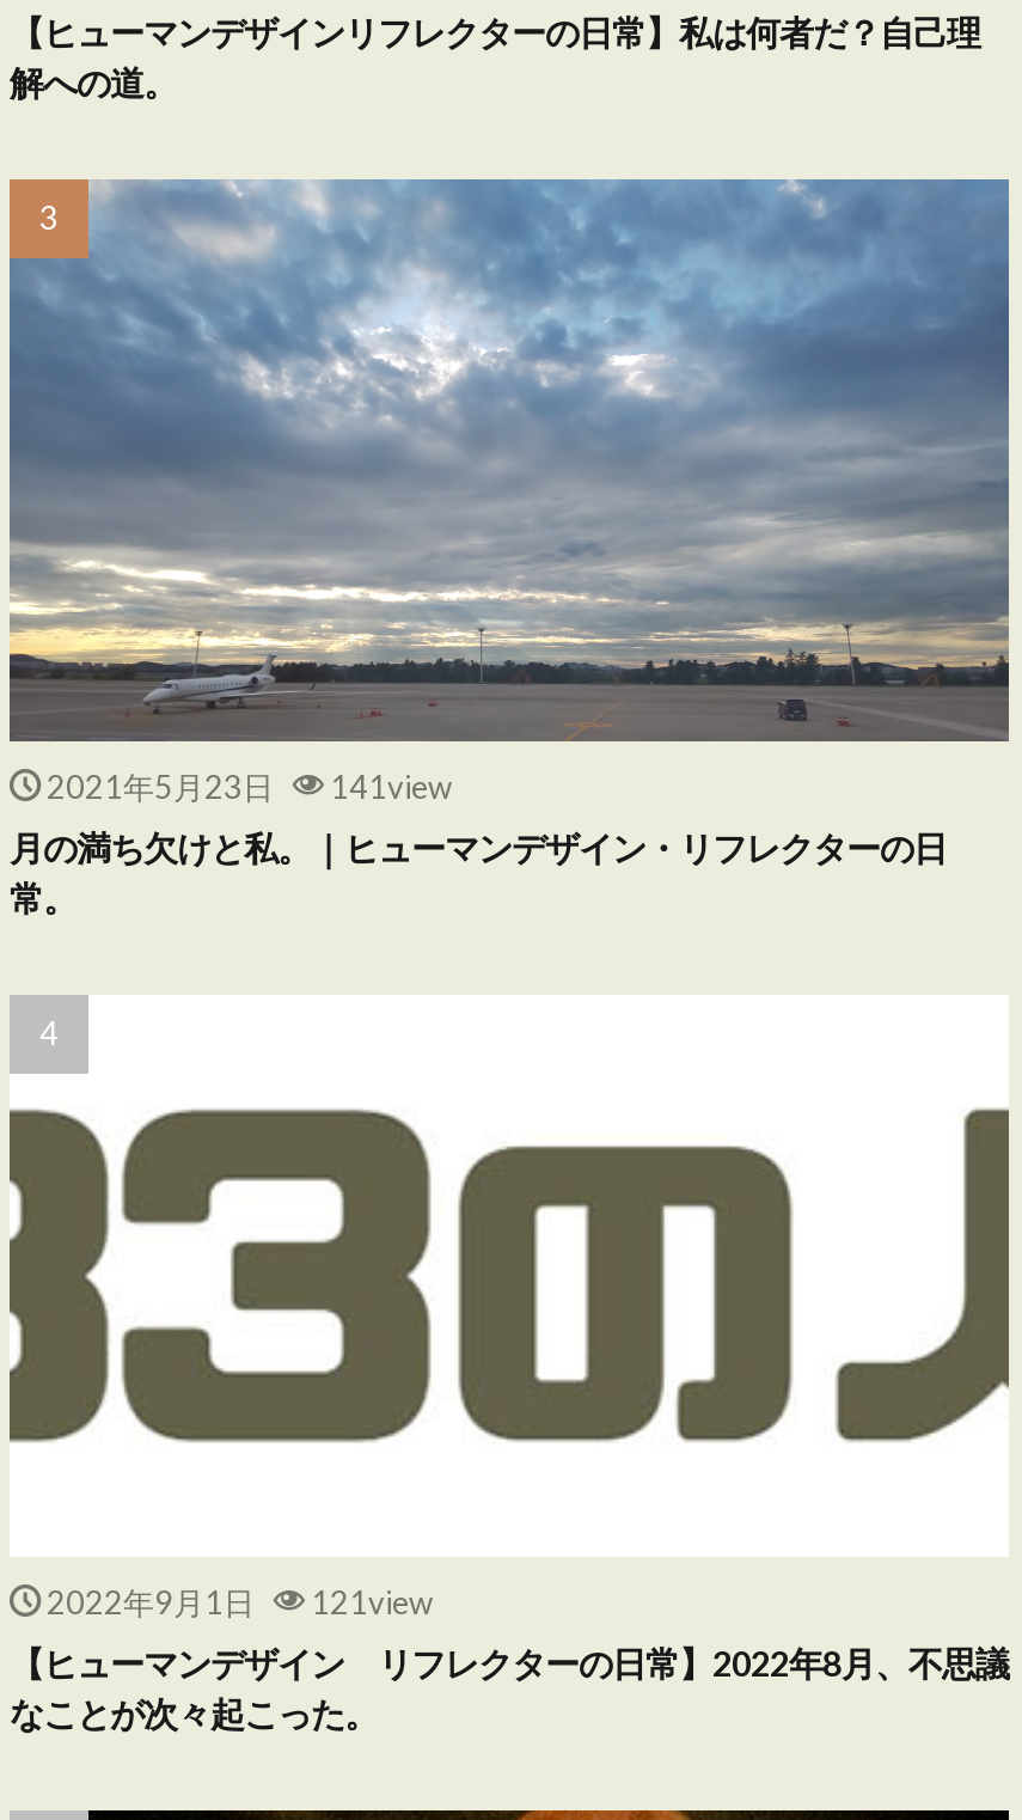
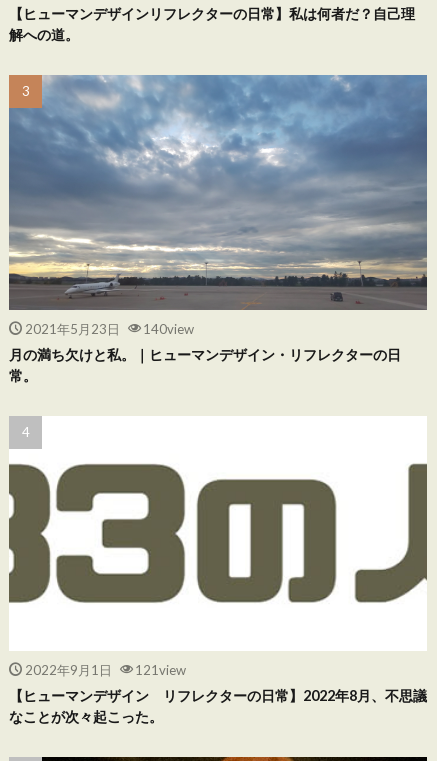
[47,767,452,806] 2021年5月23日 141view -> [24,321,194,337] 2021年5月23日 140view

